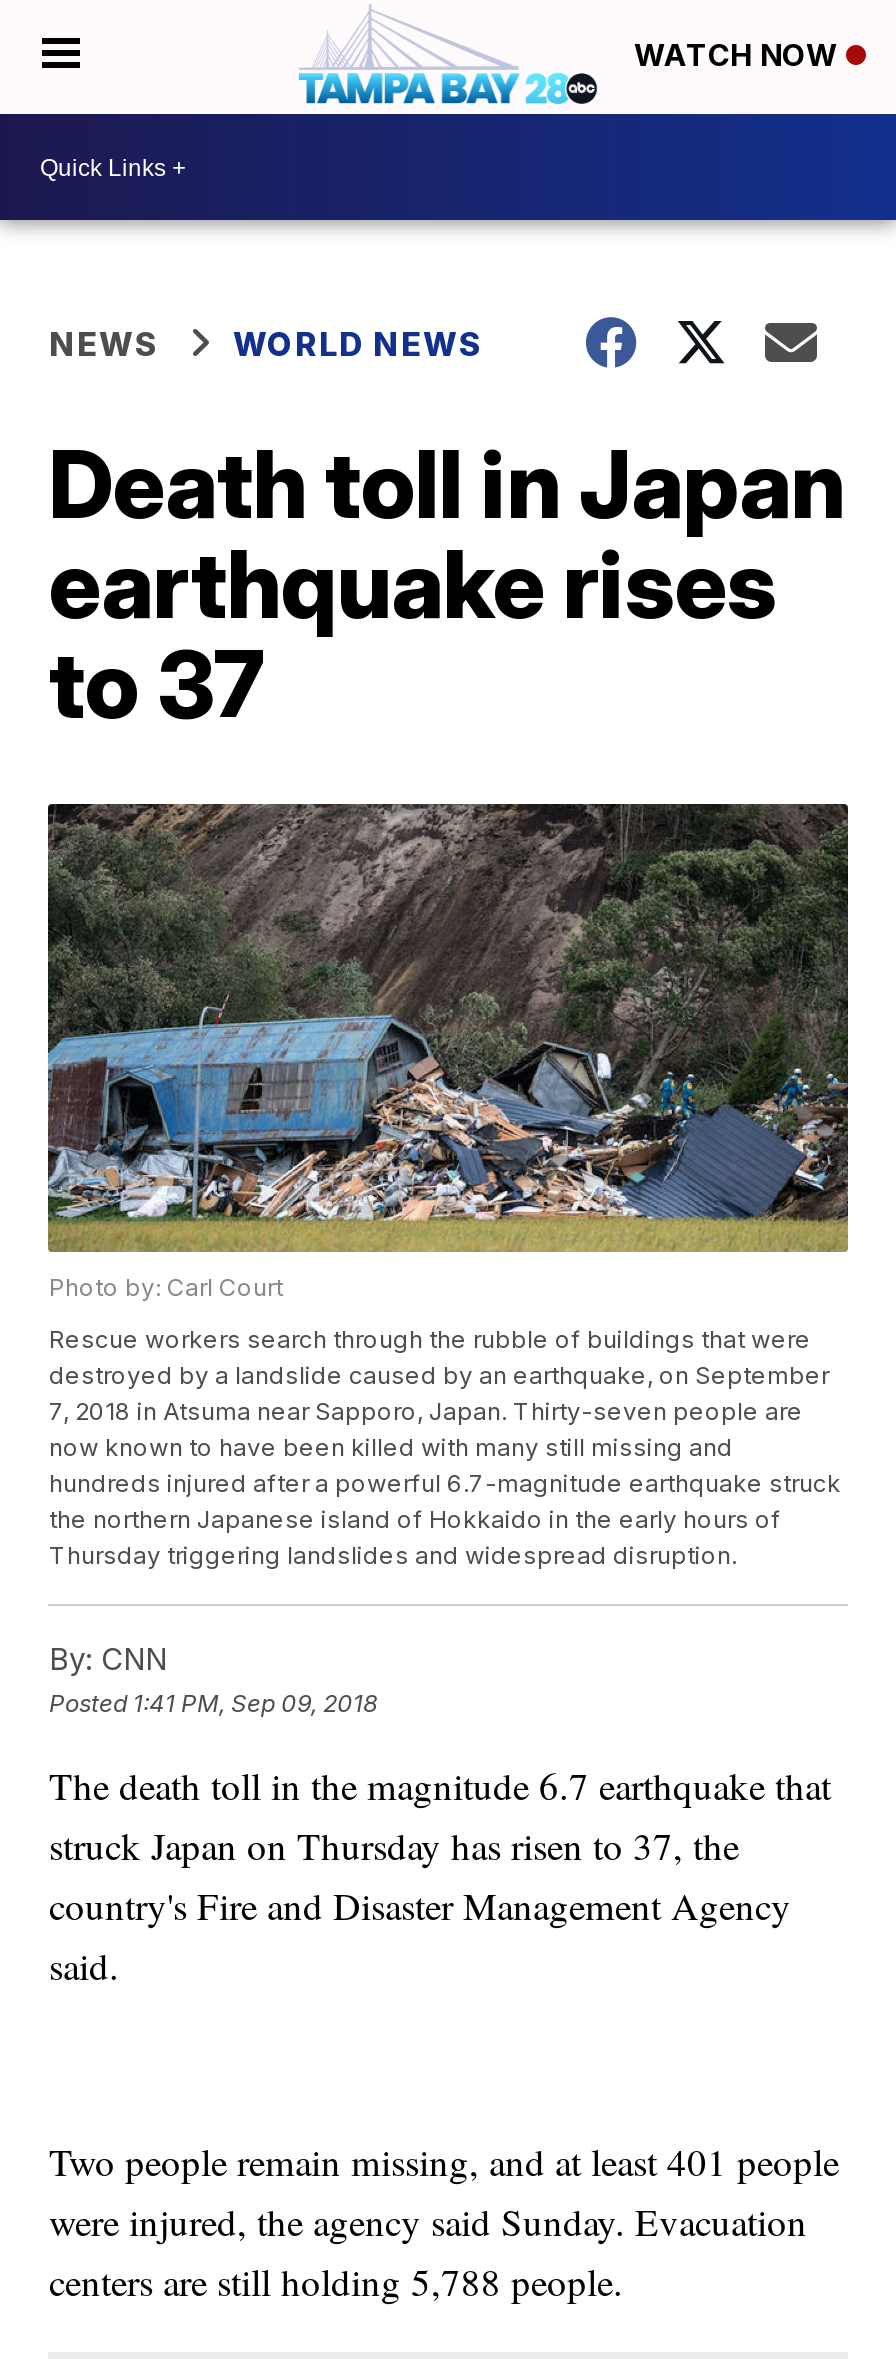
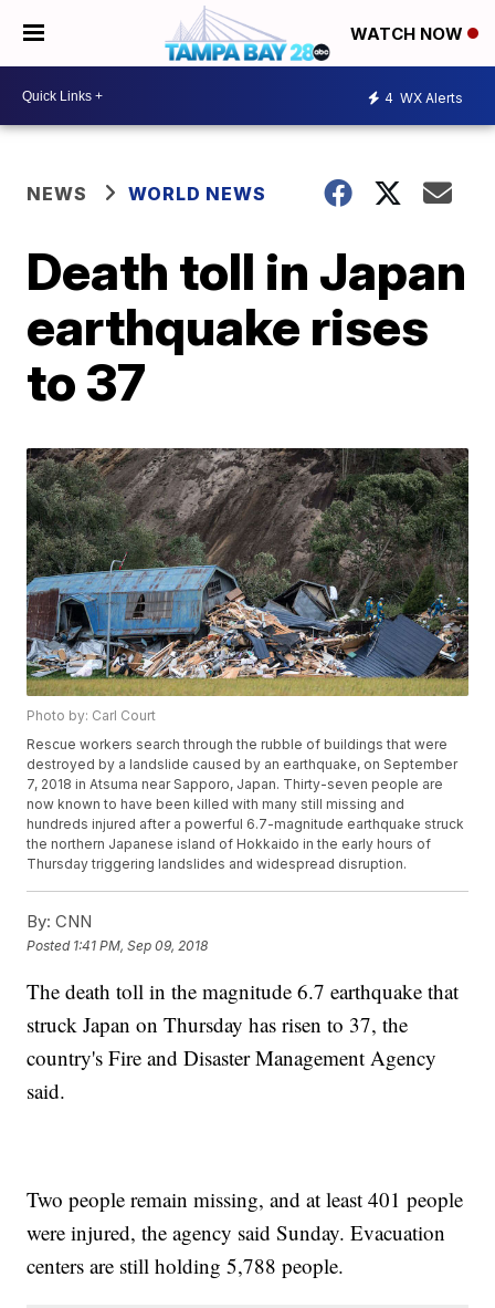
none -> [385,89,463,106] 4 WX Alerts

